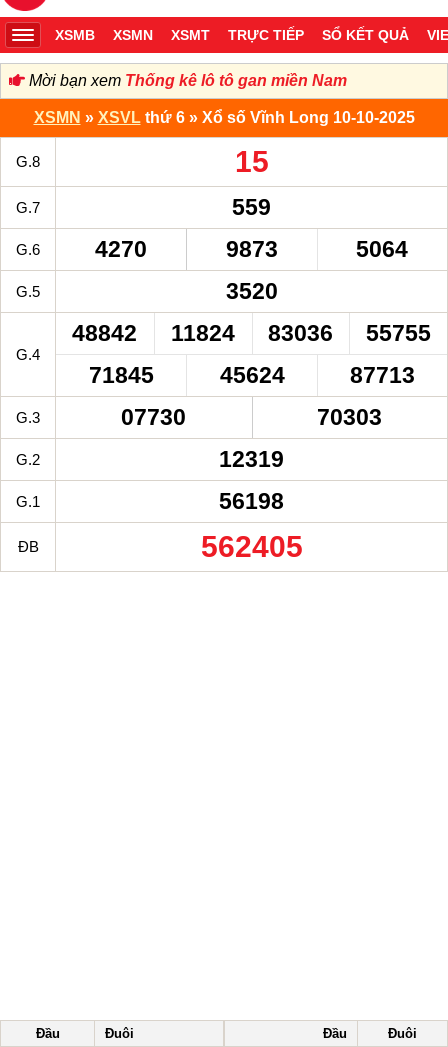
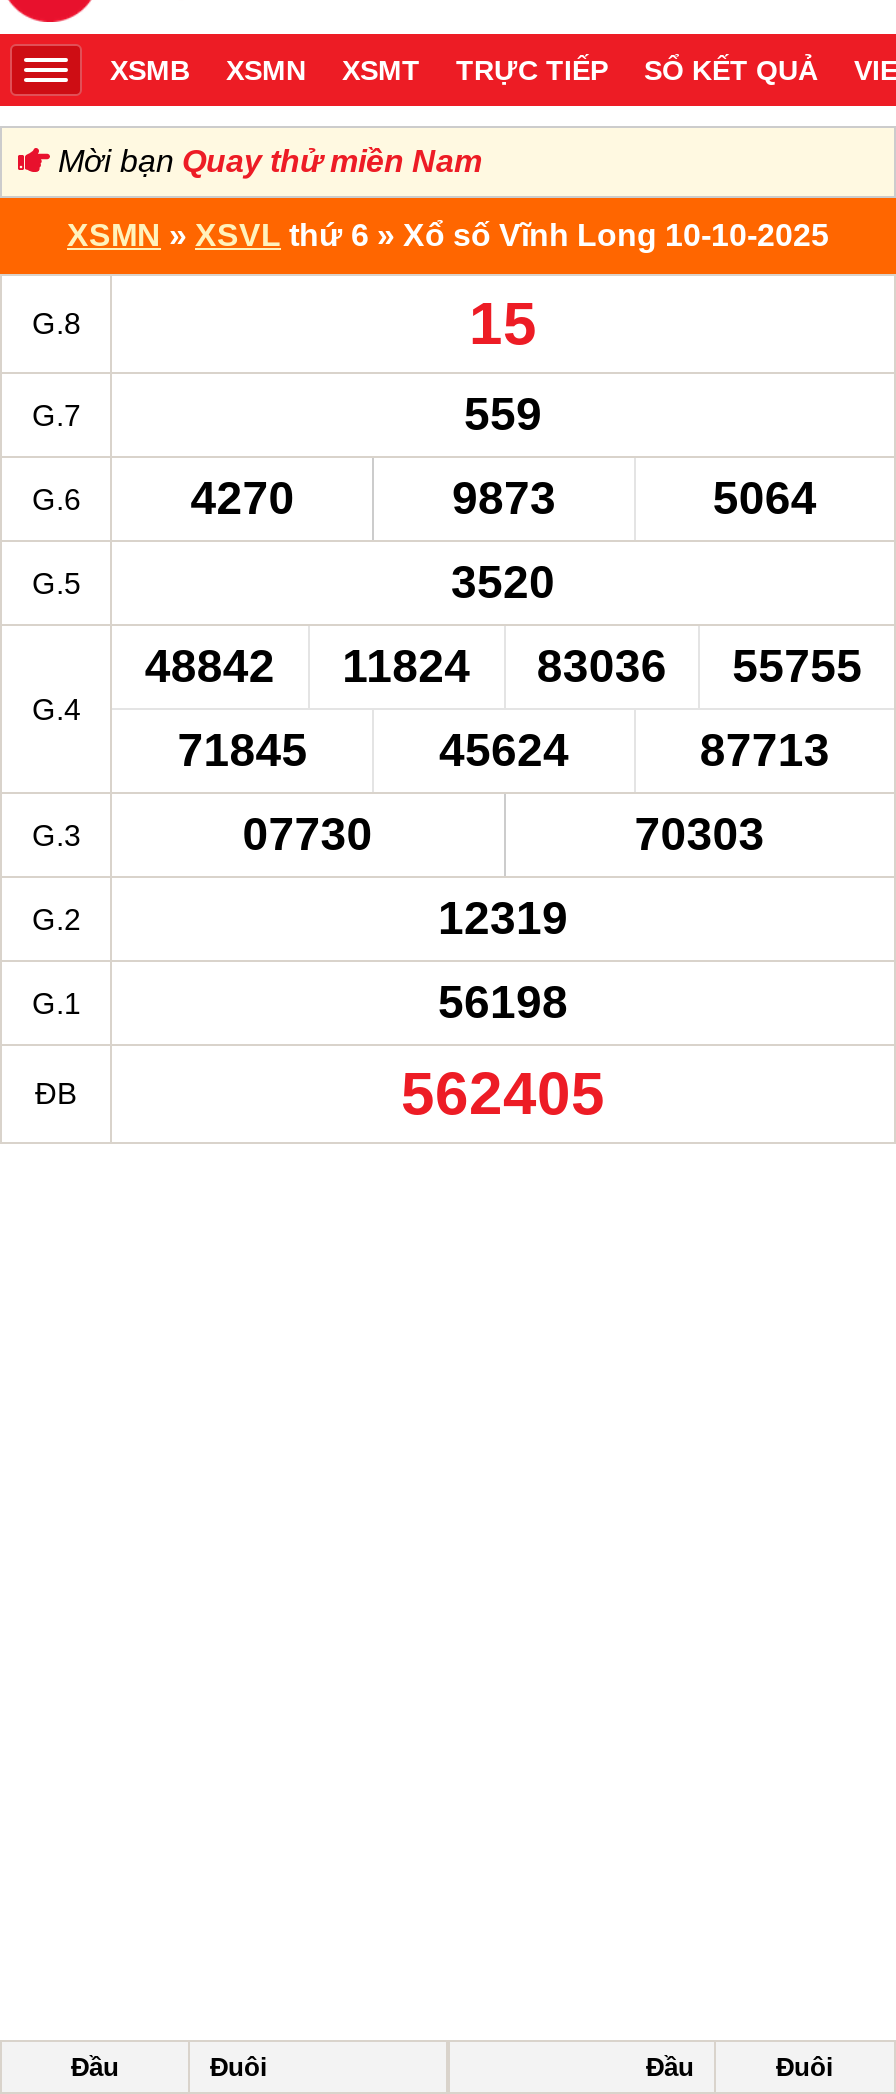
[29,72,347,89] Mời bạn xem Thống kê lô tô gan miền Nam -> [58,144,482,178] Mời bạn Quay thử miền Nam

